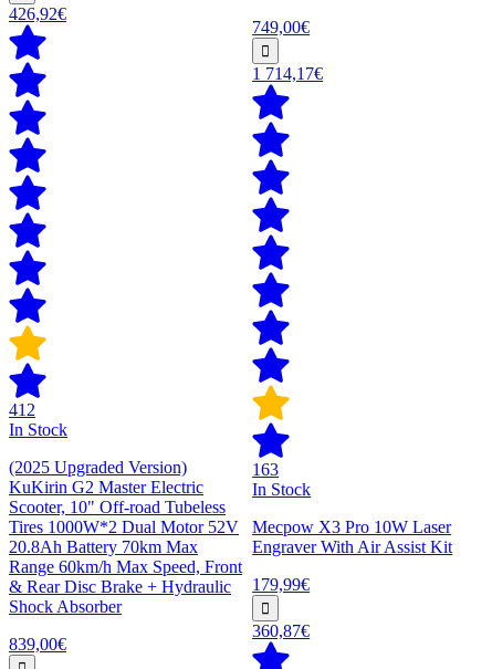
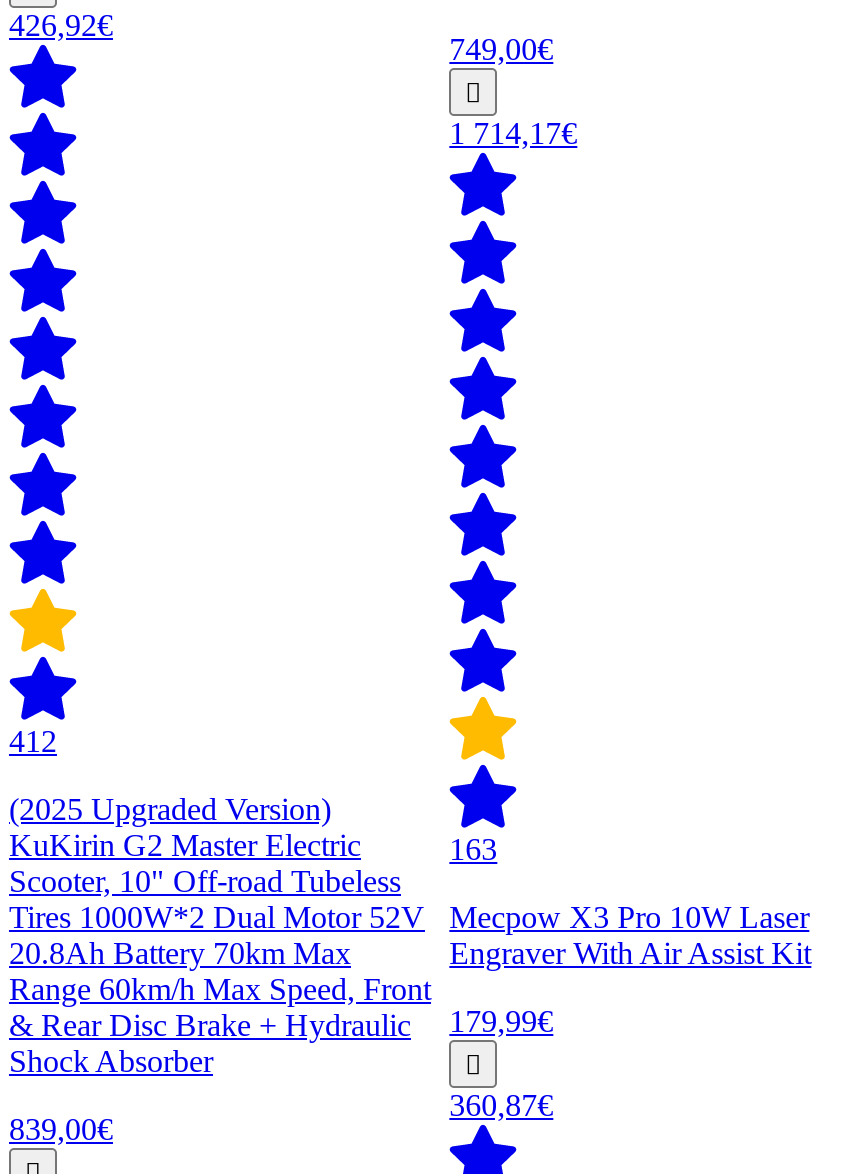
[9,420,67,439] In Stock -> none
[252,480,311,499] In Stock -> none

